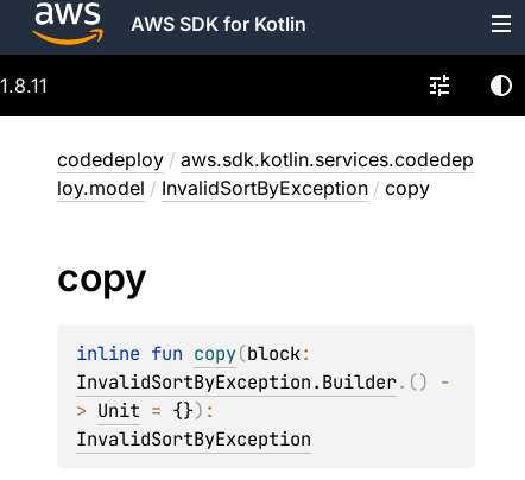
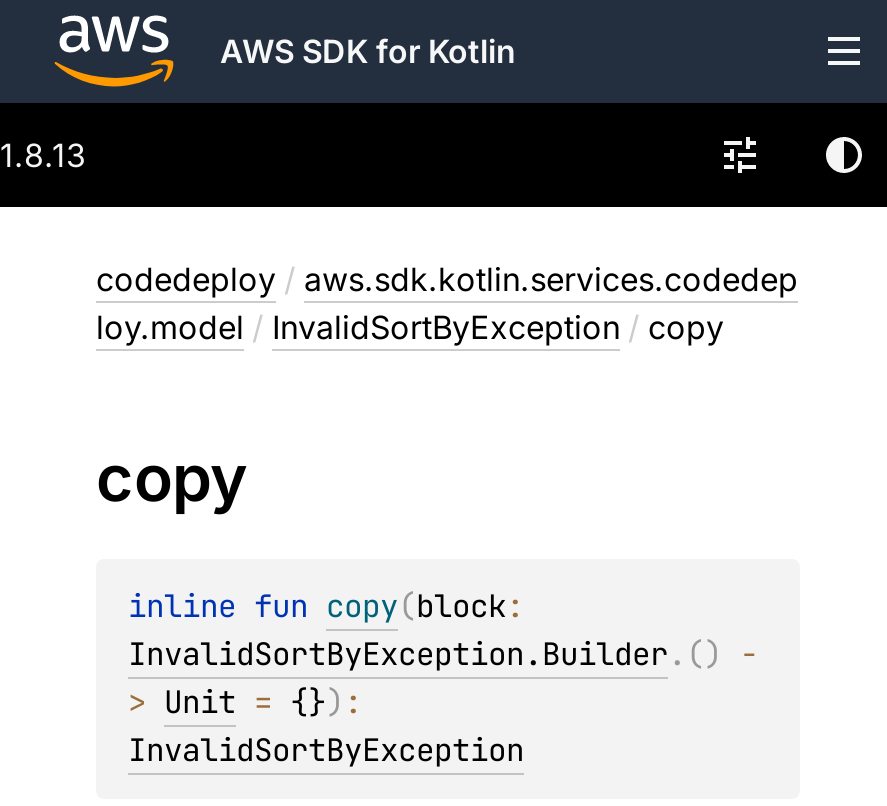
[0,74,48,97] 1.8.11 -> [0,135,86,175] 1.8.13

